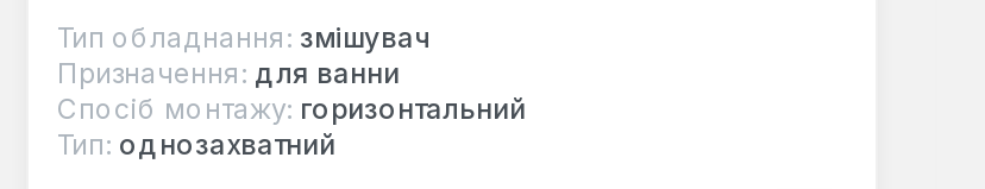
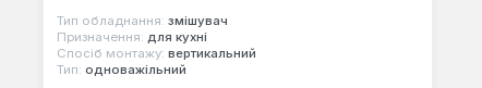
[57,58,400,92] Призначення: для ванни -> [57,29,207,44] Призначення: для кухні
[57,94,526,127] Спосіб монтажу: горизонтальний -> [57,45,256,60] Спосіб монтажу: вертикальний
[57,130,335,163] Тип: однозахватний -> [57,61,186,77] Тип: одноважільний

